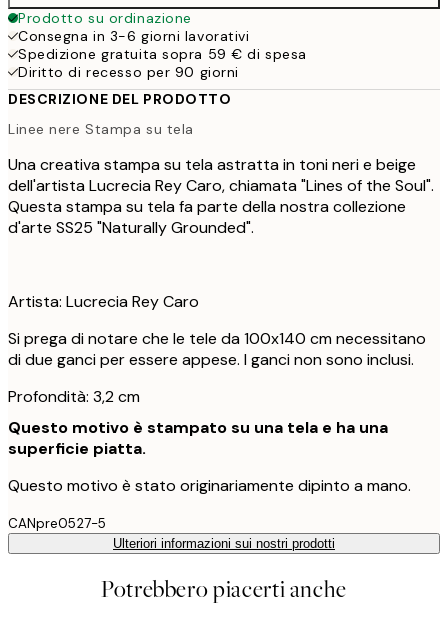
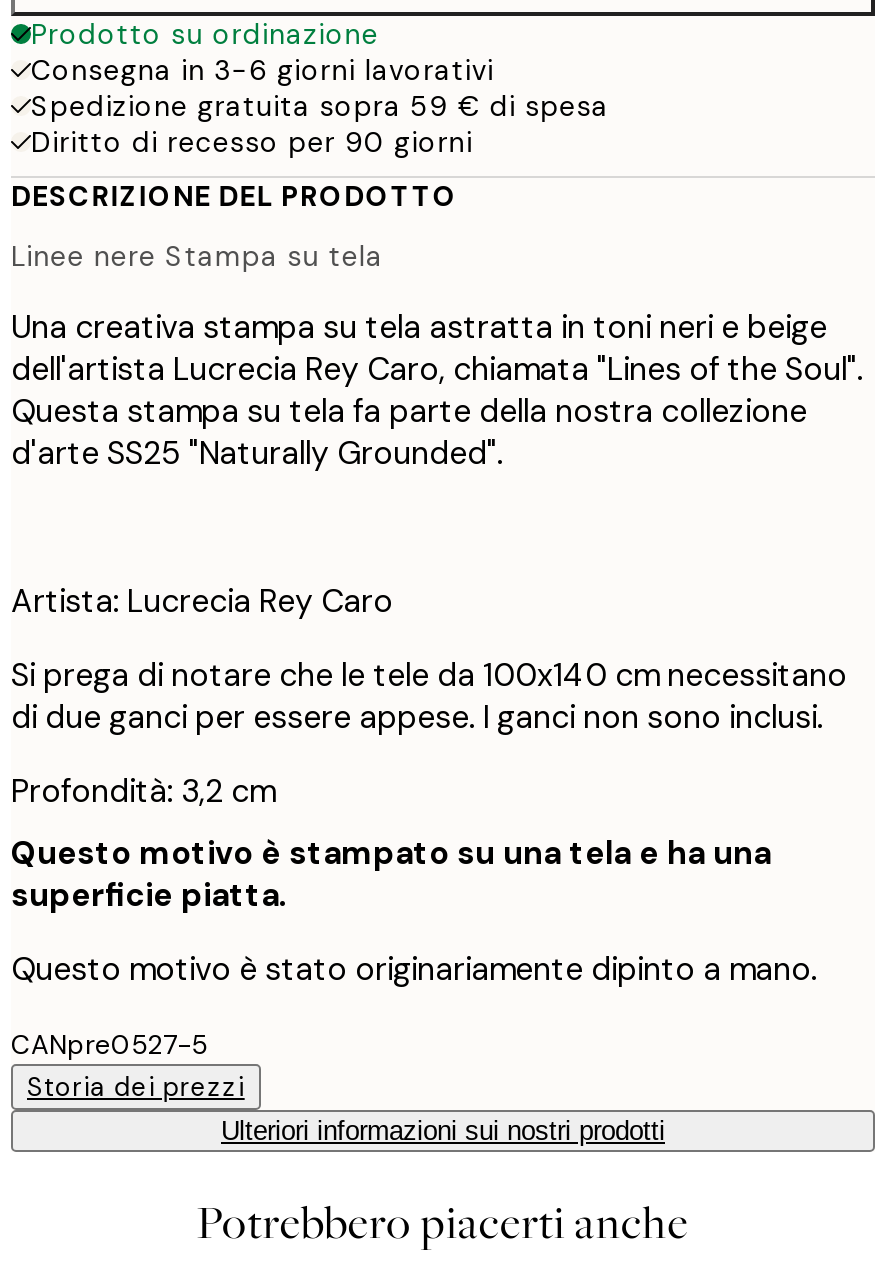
none -> [27,1069,245,1103] Storia dei prezzi

